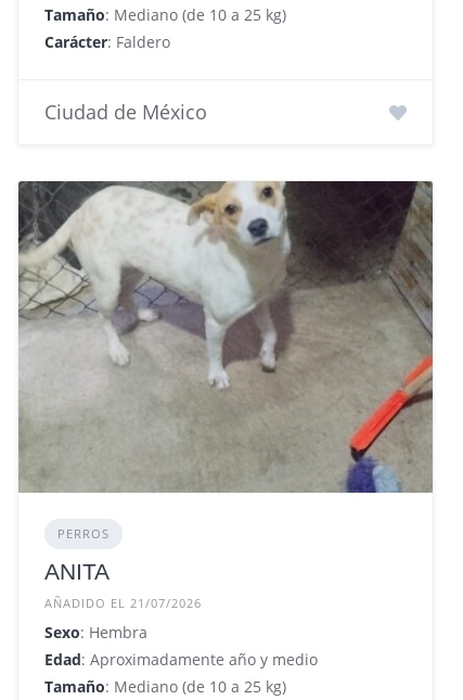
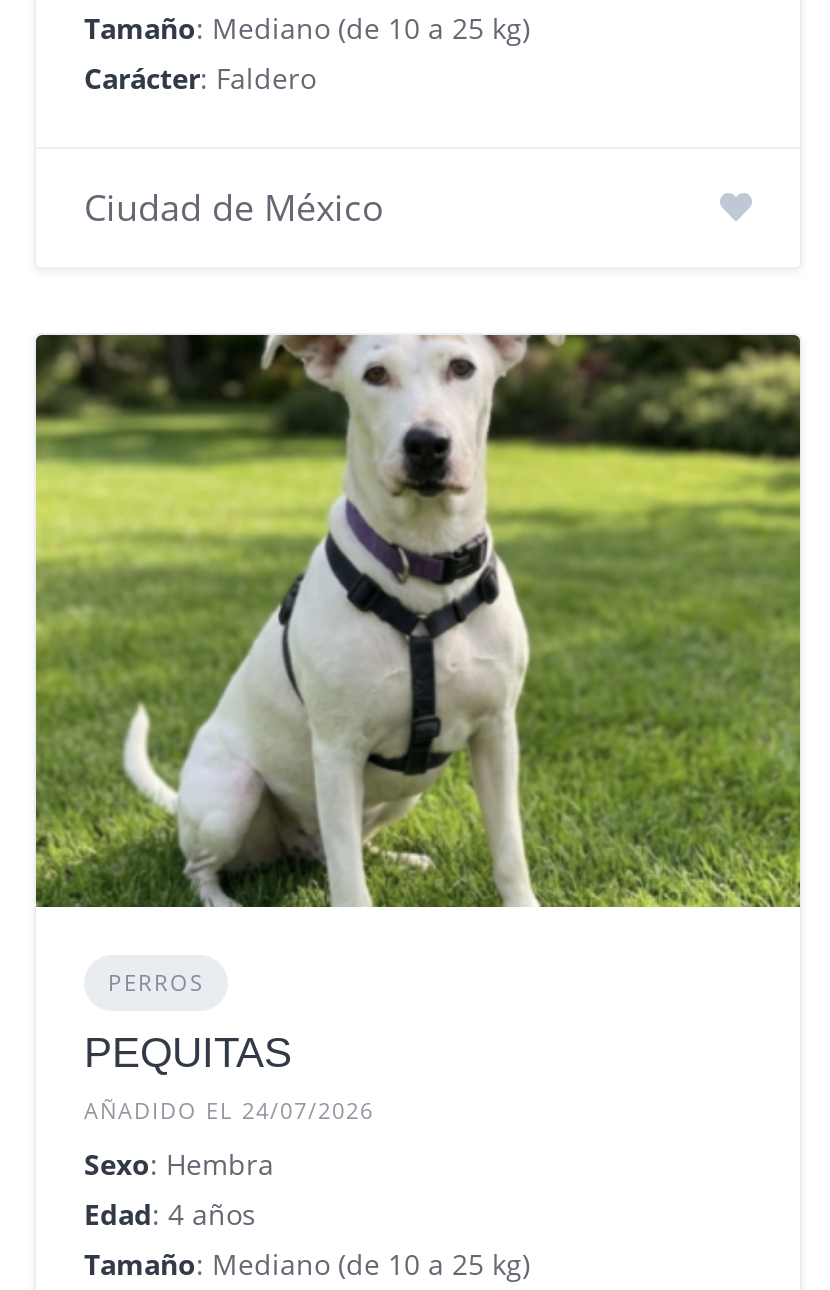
[17,180,434,494] [image] -> [34,332,802,908] [image]
[44,559,202,611] ANITA | AÑADIDO EL 21/07/2026 -> [84,1029,374,1125] PEQUITAS | AÑADIDO EL 24/07/2026
[44,649,318,669] Edad: Aproximadamente año y medio -> [84,1195,256,1233] Edad: 4 años

